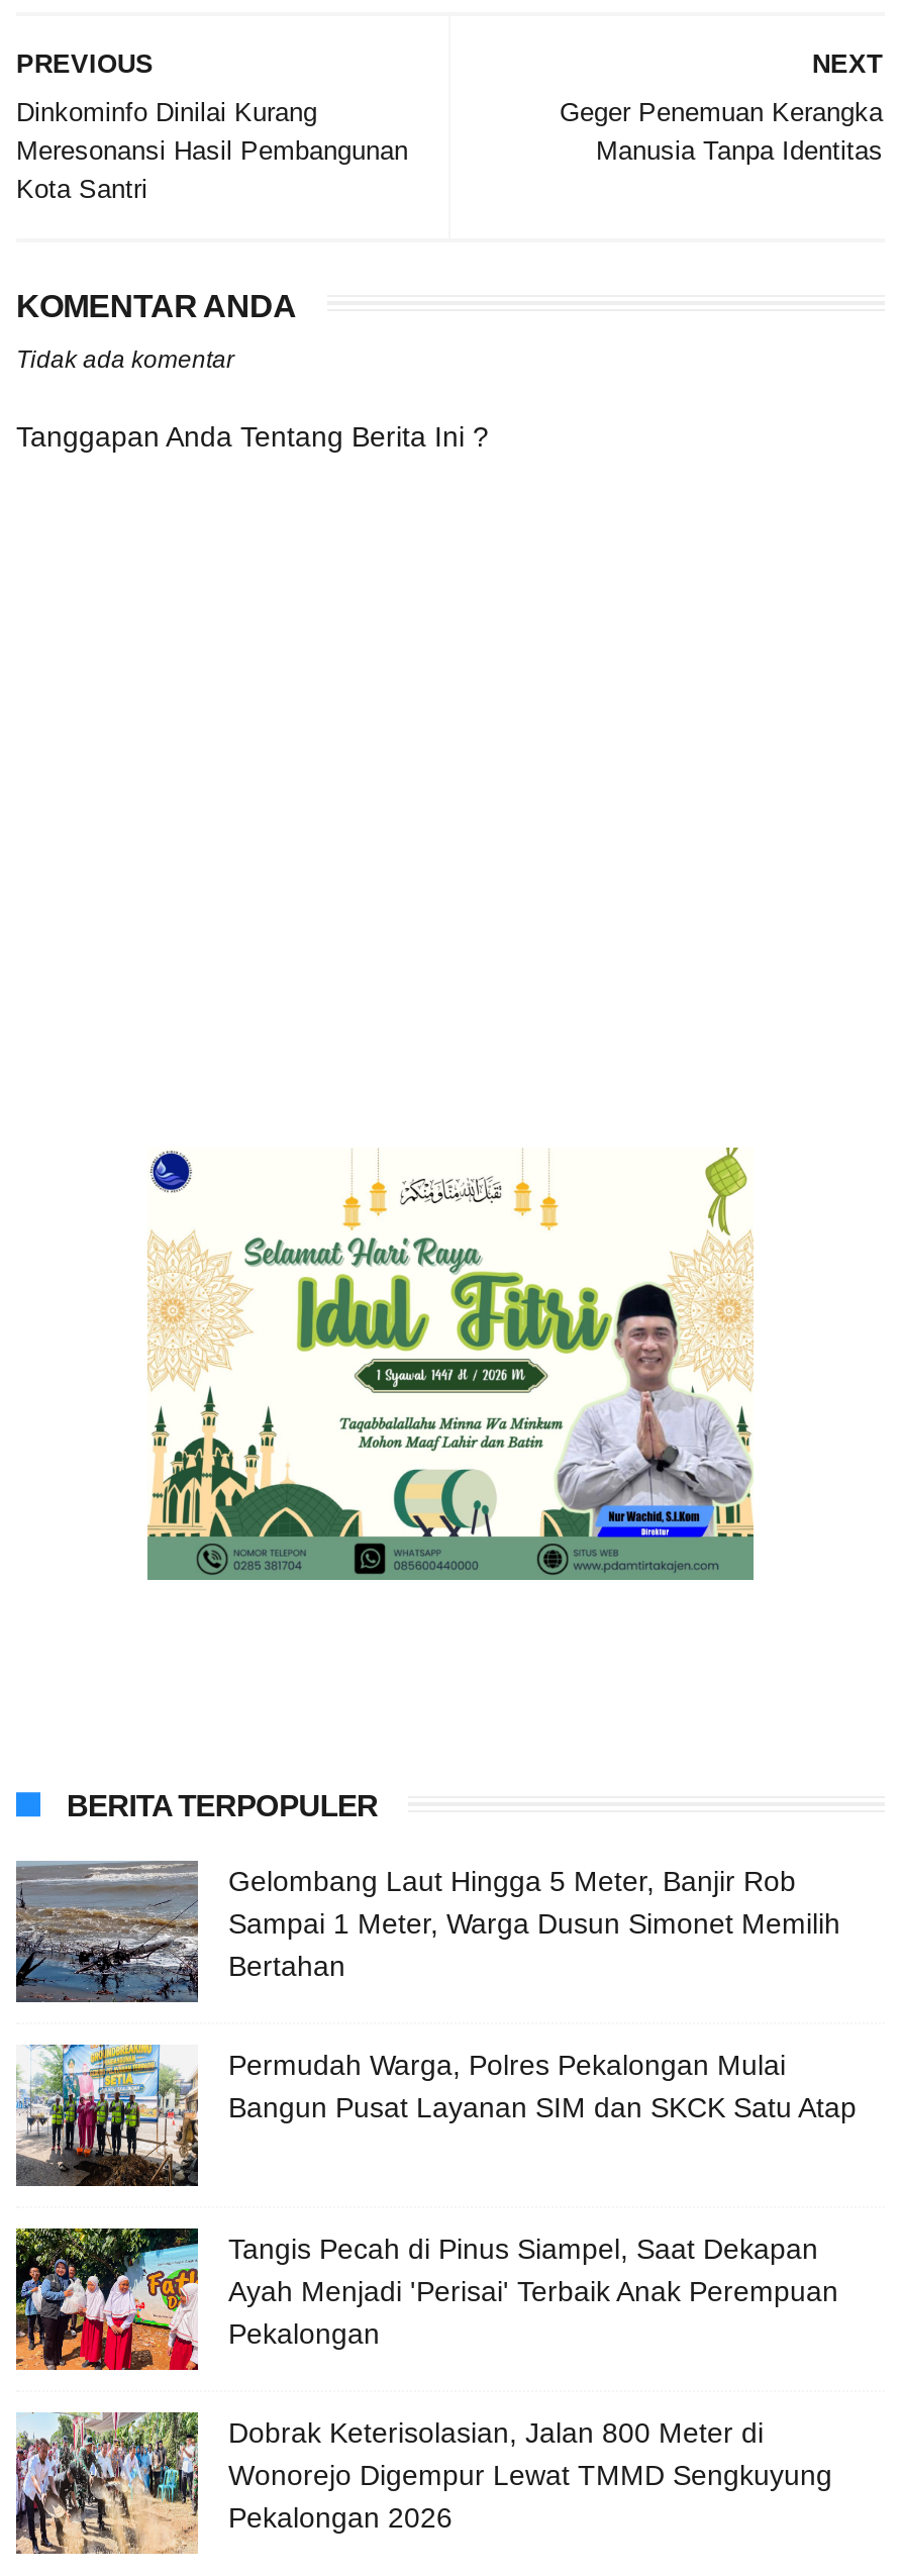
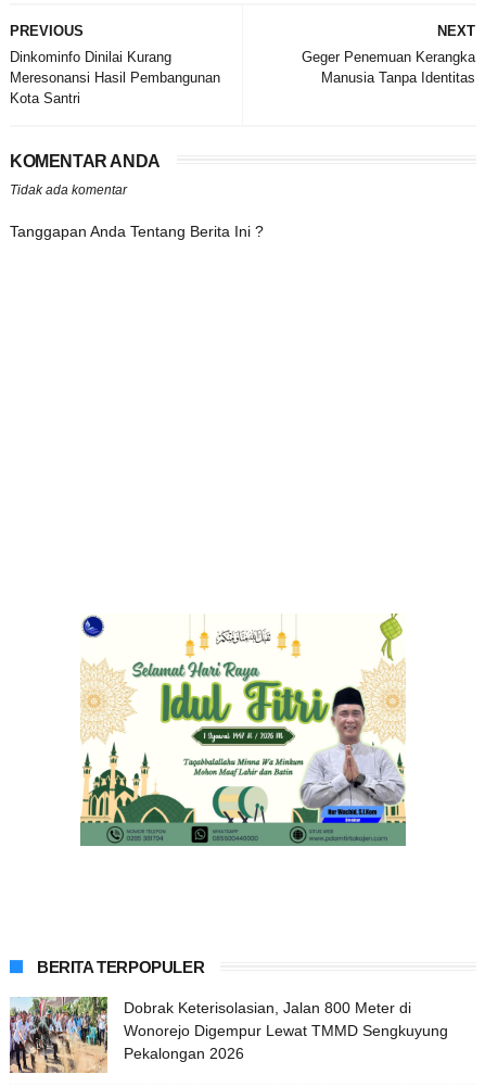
[14,1861,857,2123] [image] | Gelombang Laut Hingga 5 Meter, Banjir Rob | Sampai 1 Meter, Warga Dusun Simonet Memilih | Bertahan | Permudah Warga, Polres Pekalongan Mulai | Bangun Pusat Layanan SIM dan SKCK Satu Atap -> none
[14,2043,838,2349] [image] | Tangis Pecah di Pinus Siampel, Saat Dekapan | Ayah Menjadi 'Perisai' Terbaik Anak Perempuan | Pekalongan -> none
[14,2226,200,2372] [image] -> none

